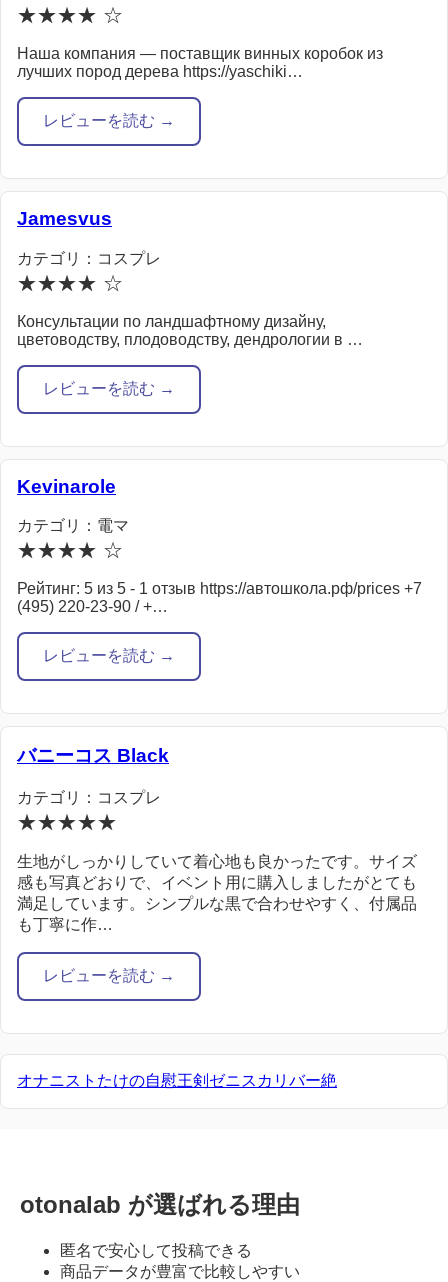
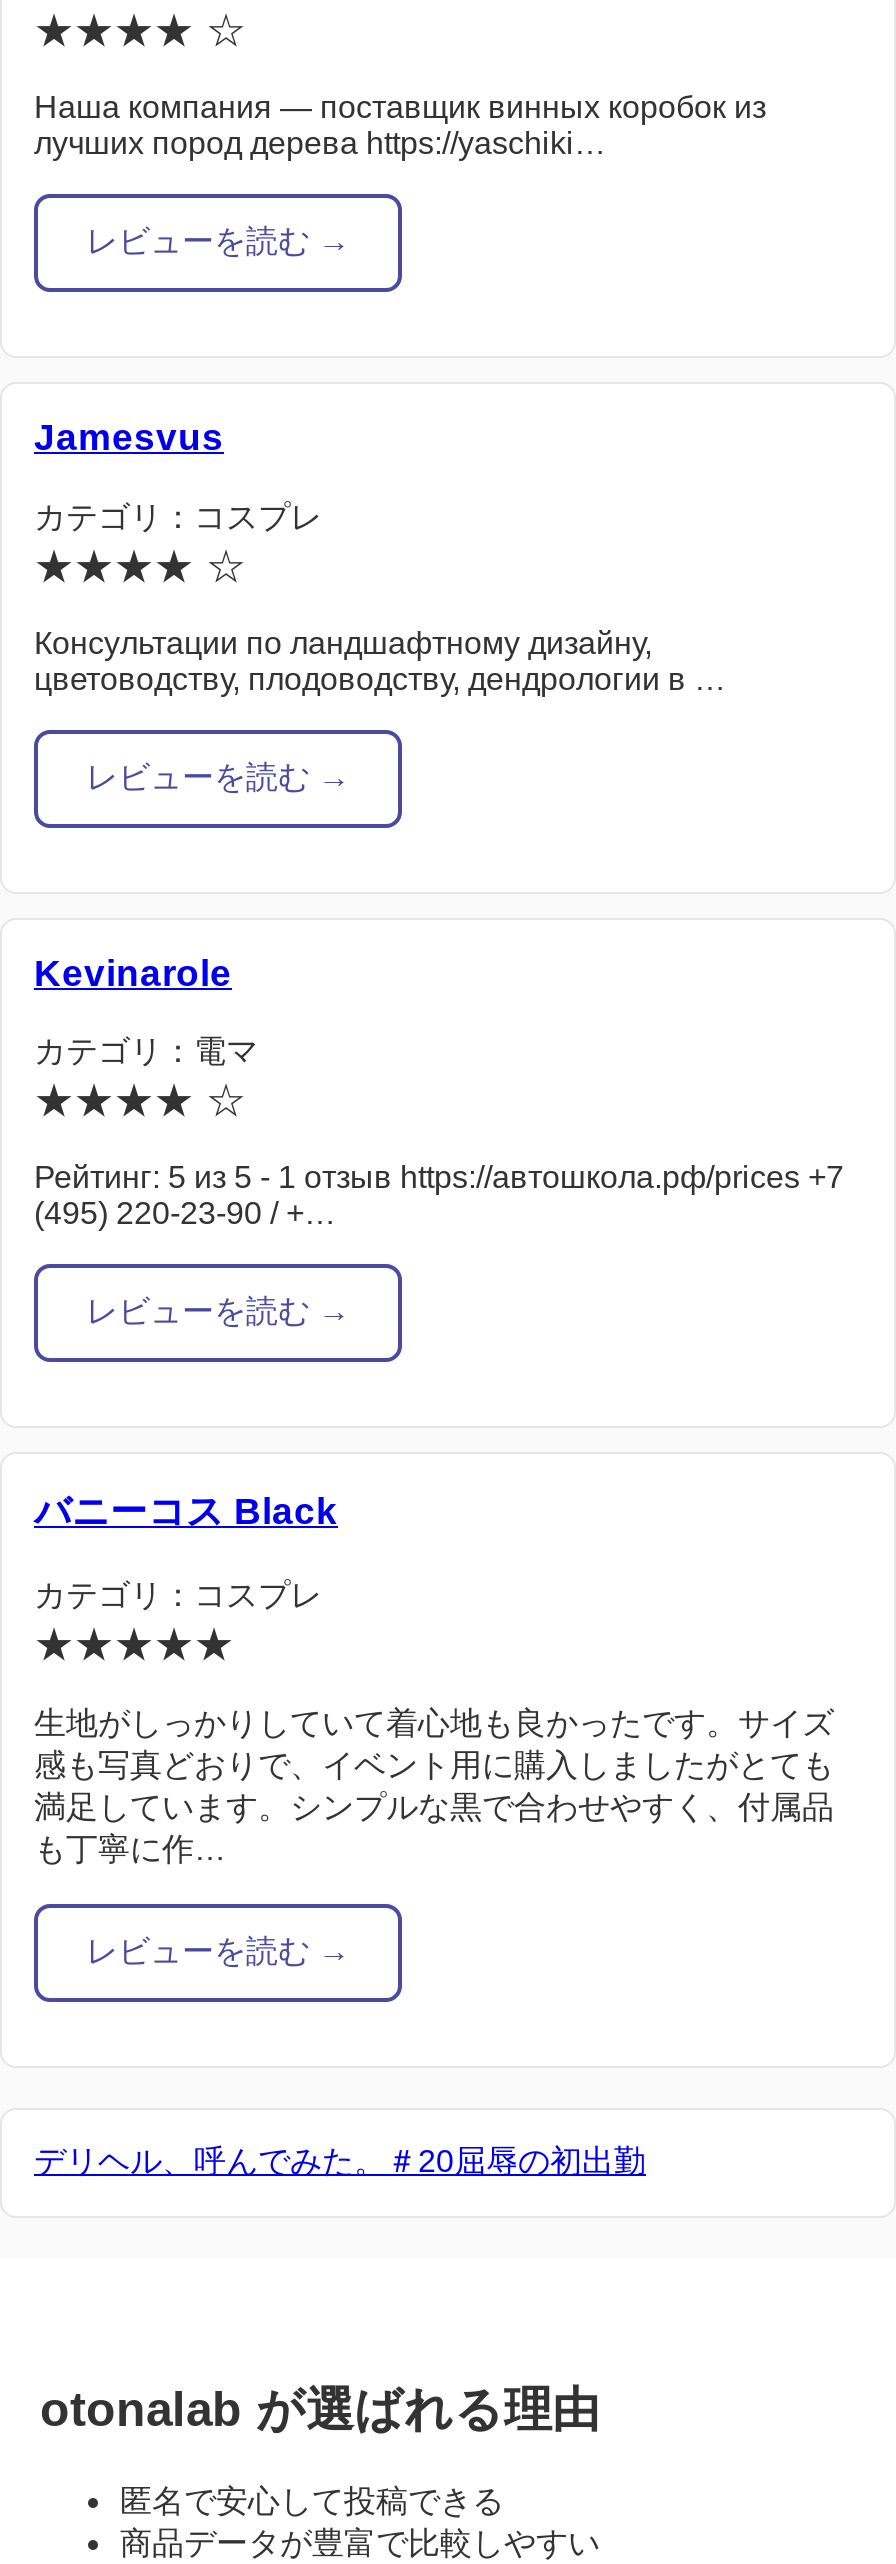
[17,1072,337,1089] オナニストたけの自慰王剣ゼニスカリバー絶 -> [34,2144,646,2178] デリヘル、呼んでみた。＃20屈辱の初出勤

